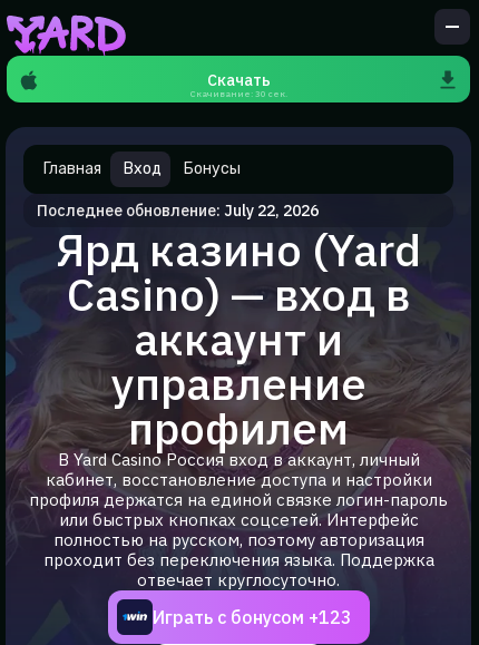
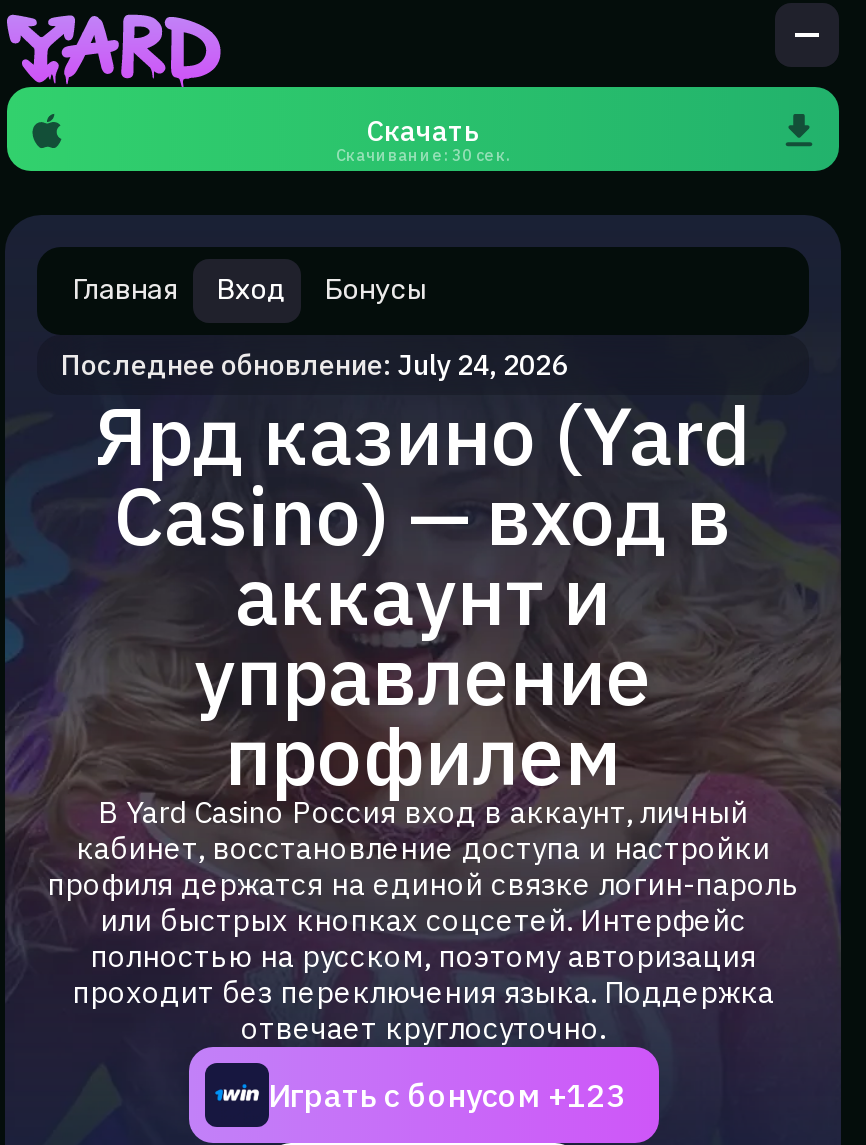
[37,201,319,221] Последнее обновление: July 22, 2026 -> [61,347,567,383] Последнее обновление: July 24, 2026

